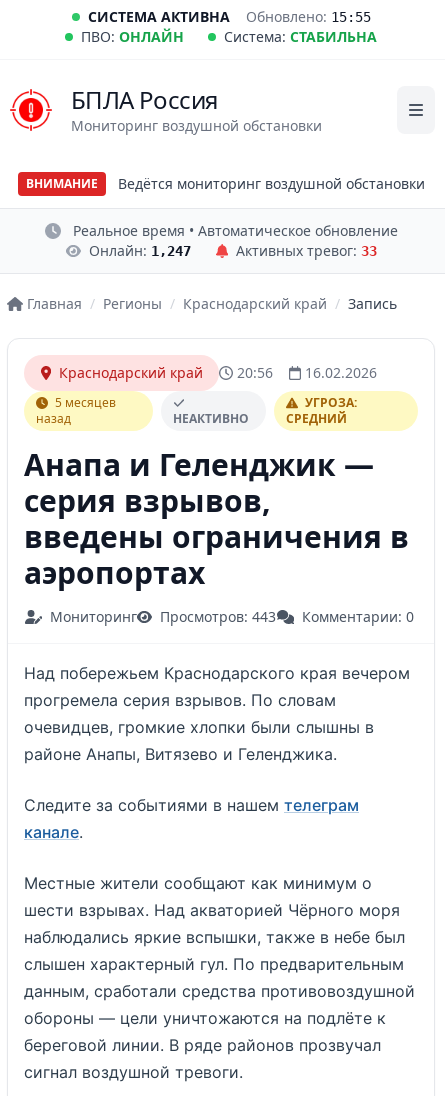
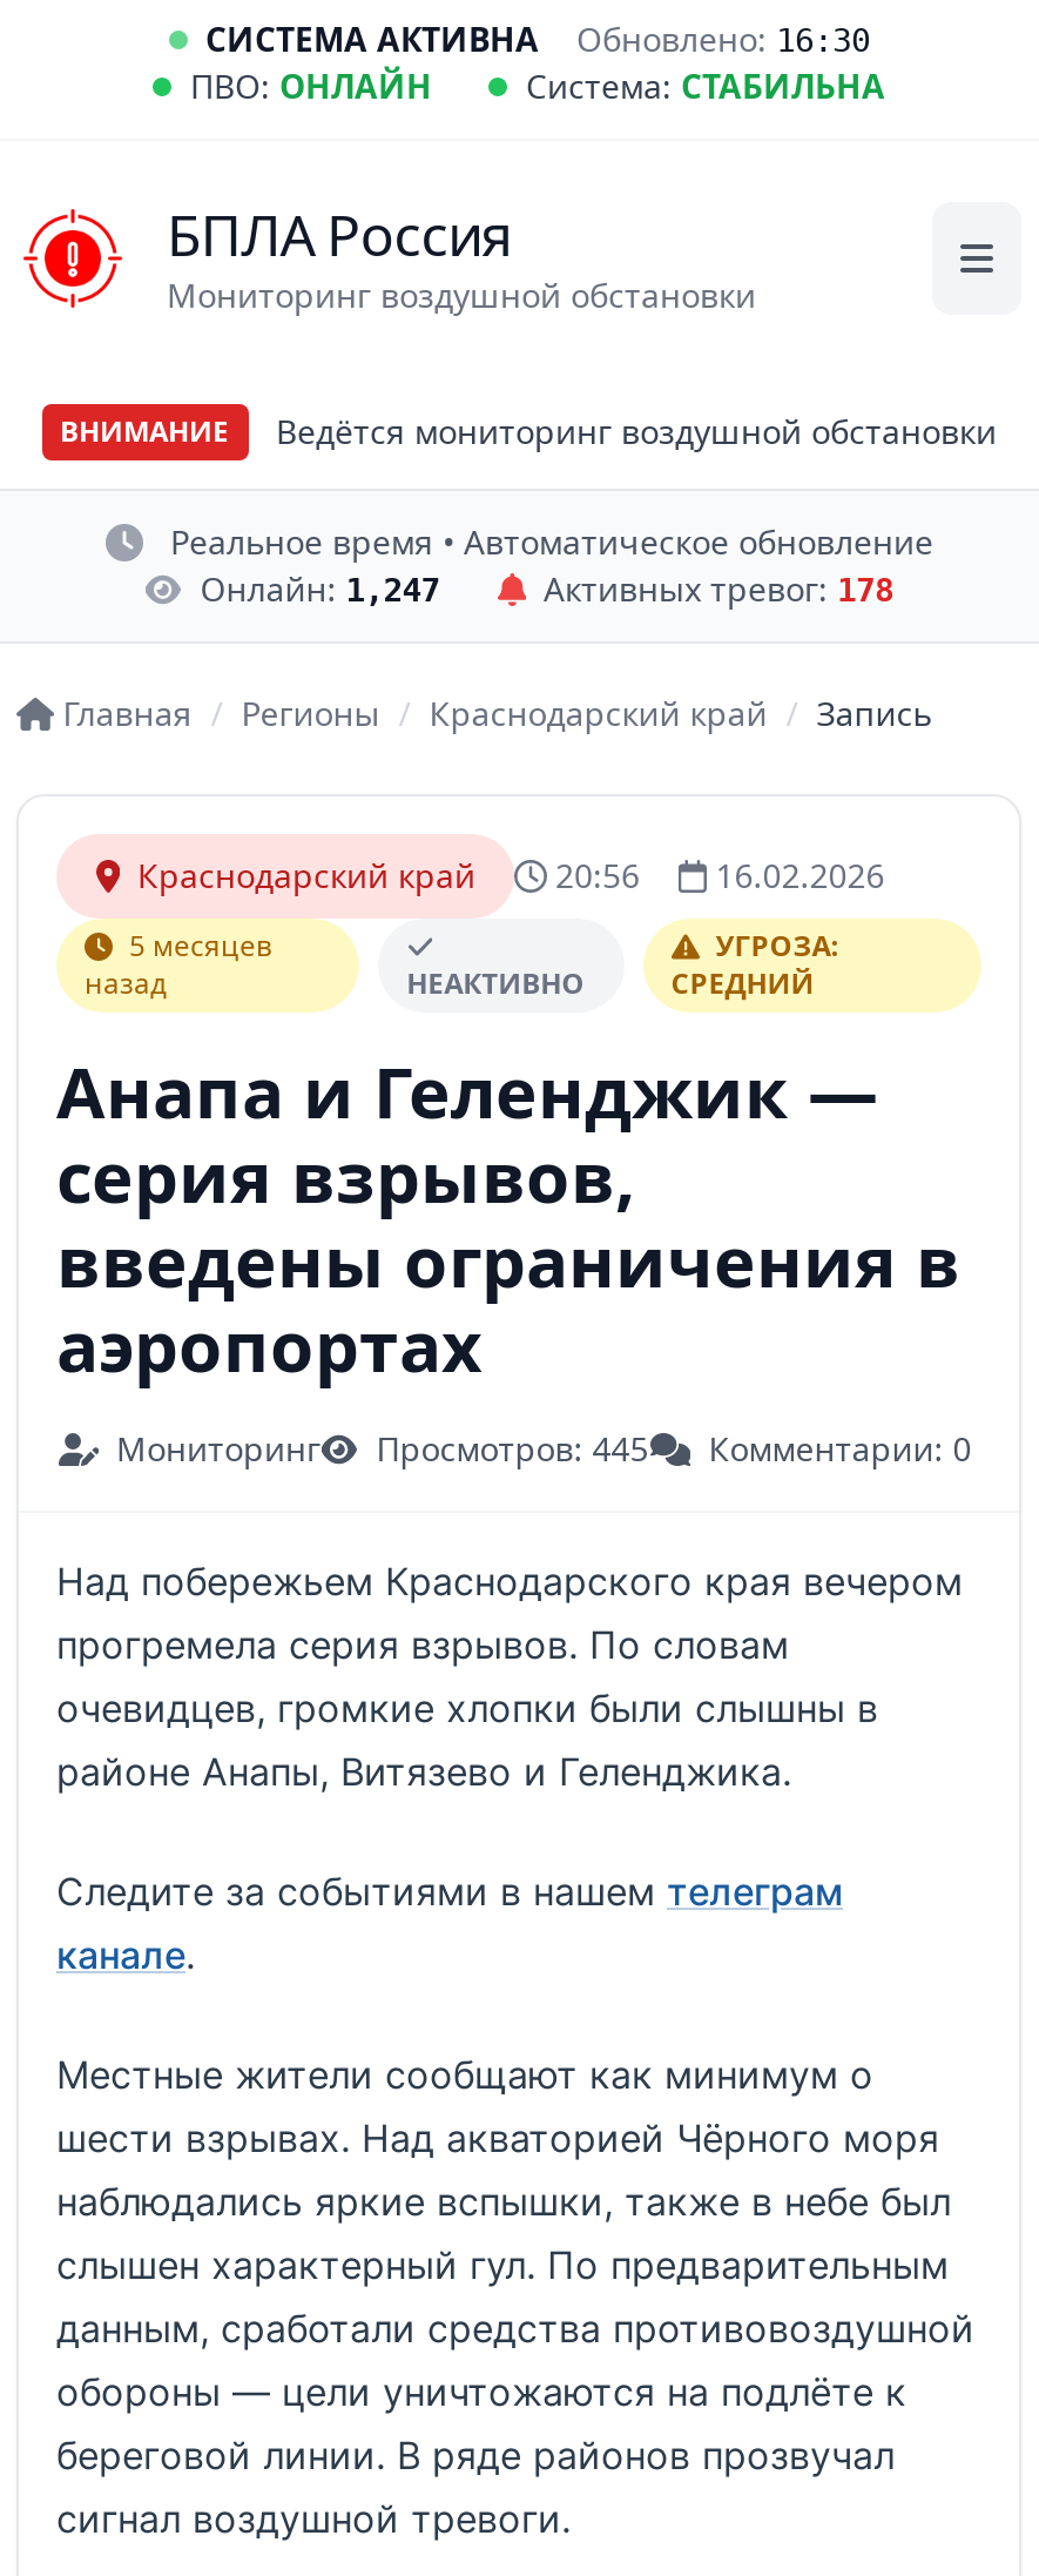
[87,7,370,26] СИСТЕМА АКТИВНА Обновлено: 15:55 -> [205,16,870,61] СИСТЕМА АКТИВНА Обновлено: 16:30
[235,241,376,260] Активных тревог: 33 -> [544,566,893,611] Активных тревог: 178
[49,607,414,626] Мониторинг Просмотров: 443 Комментарии: 0 -> [116,1426,972,1471] Мониторинг Просмотров: 445 Комментарии: 0

